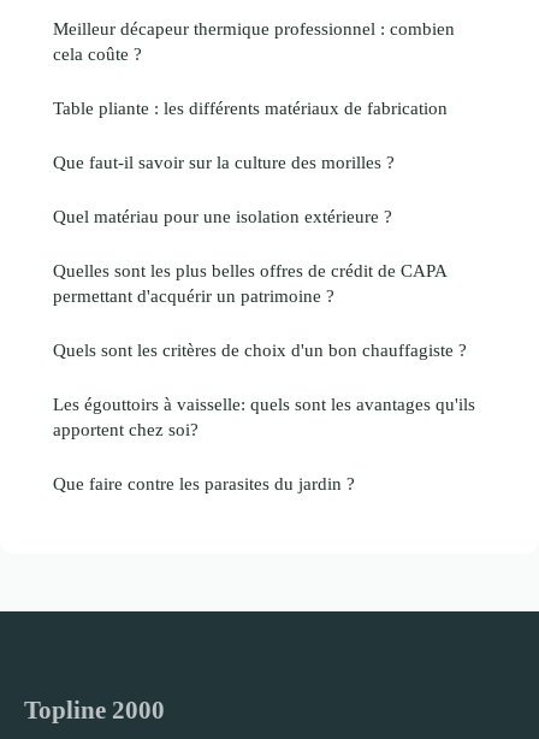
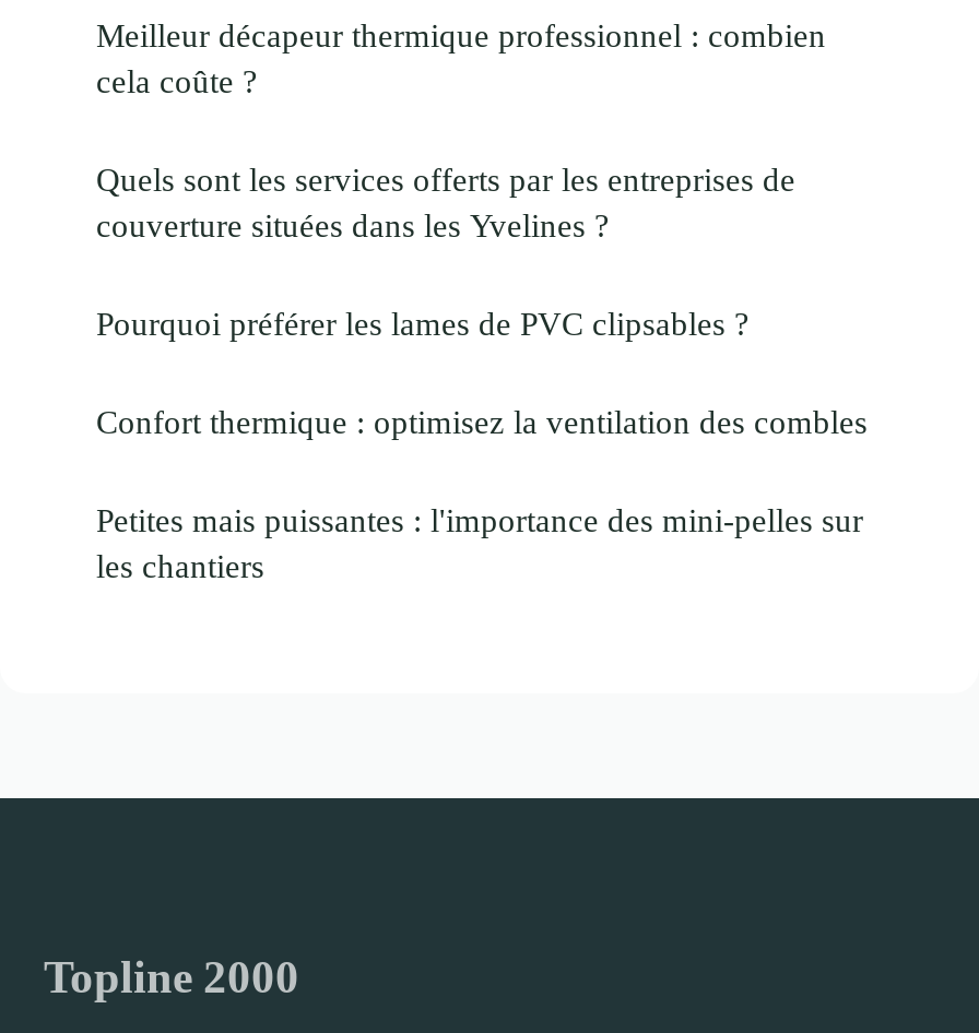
[53,97,475,493] Table pliante : les différents matériaux de fabrication | Que faut-il savoir sur la culture des morilles ? | Quel matériau pour une isolation extérieure ? | Quelles sont les plus belles offres de crédit de CAPA | permettant d'acquérir un patrimoine ? | Quels sont les critères de choix d'un bon chauffagiste ? | Les égouttoirs à vaisselle: quels sont les avantages qu'ils | apportent chez soi? | Que faire contre les parasites du jardin ? -> [96,160,868,584] Quels sont les services offerts par les entreprises de | couverture situées dans les Yvelines ? | Pourquoi préférer les lames de PVC clipsables ? | Confort thermique : optimisez la ventilation des combles | Petites mais puissantes : l'importance des mini-pelles sur | les chantiers

